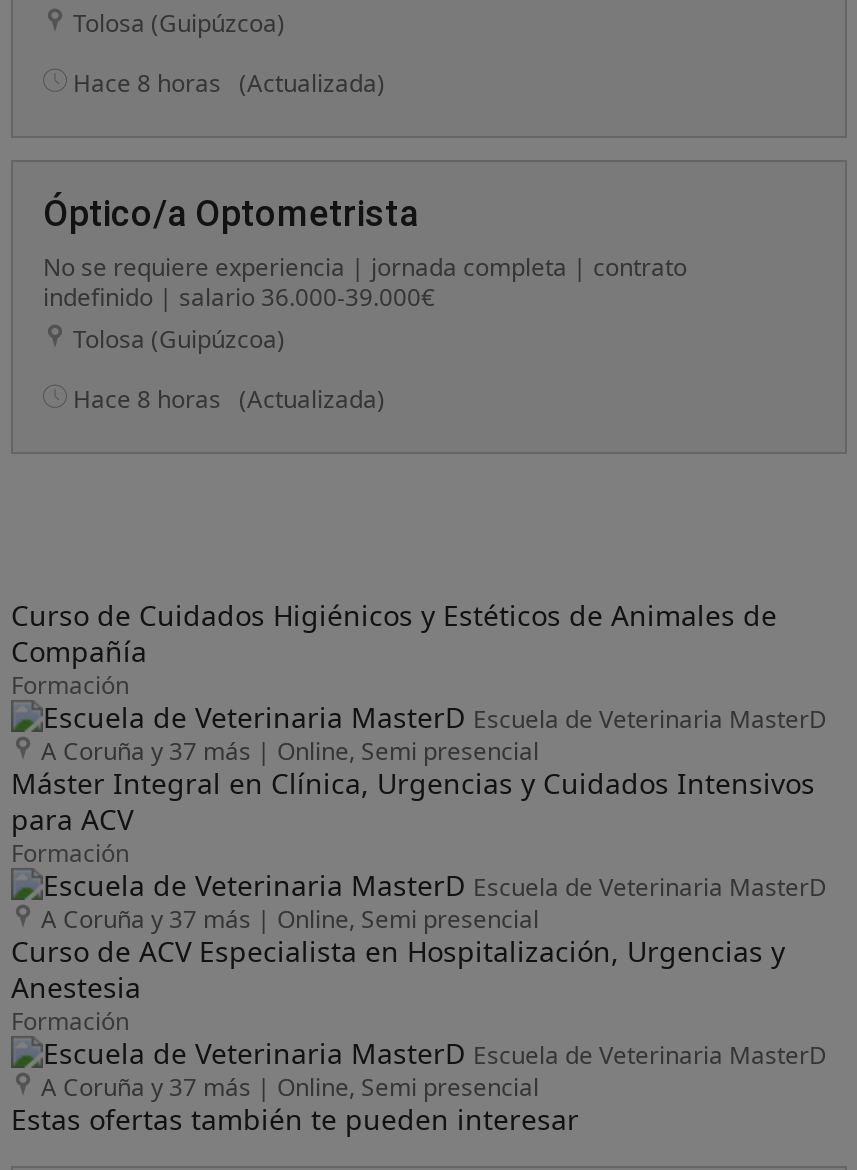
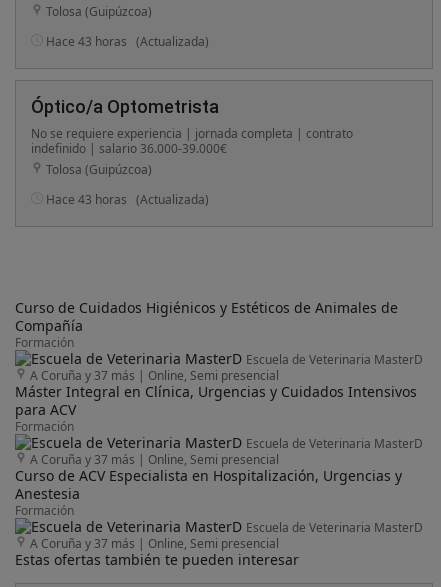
[73,66,385,100] Hace 8 horas (Actualizada) -> [46,33,209,50] Hace 43 horas (Actualizada)
[73,382,385,416] Hace 8 horas (Actualizada) -> [46,191,209,208] Hace 43 horas (Actualizada)

